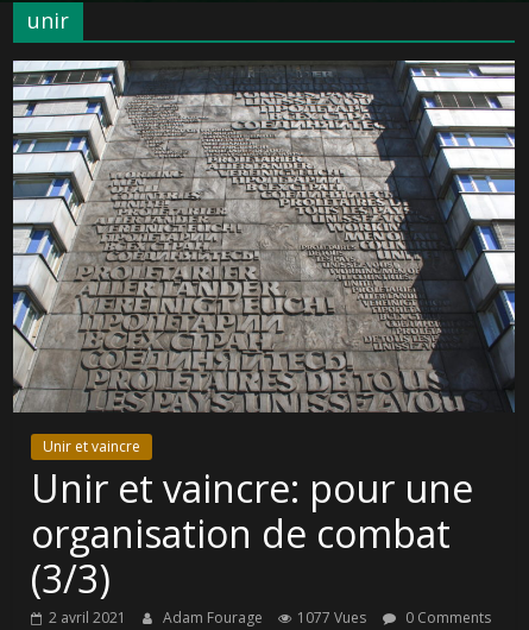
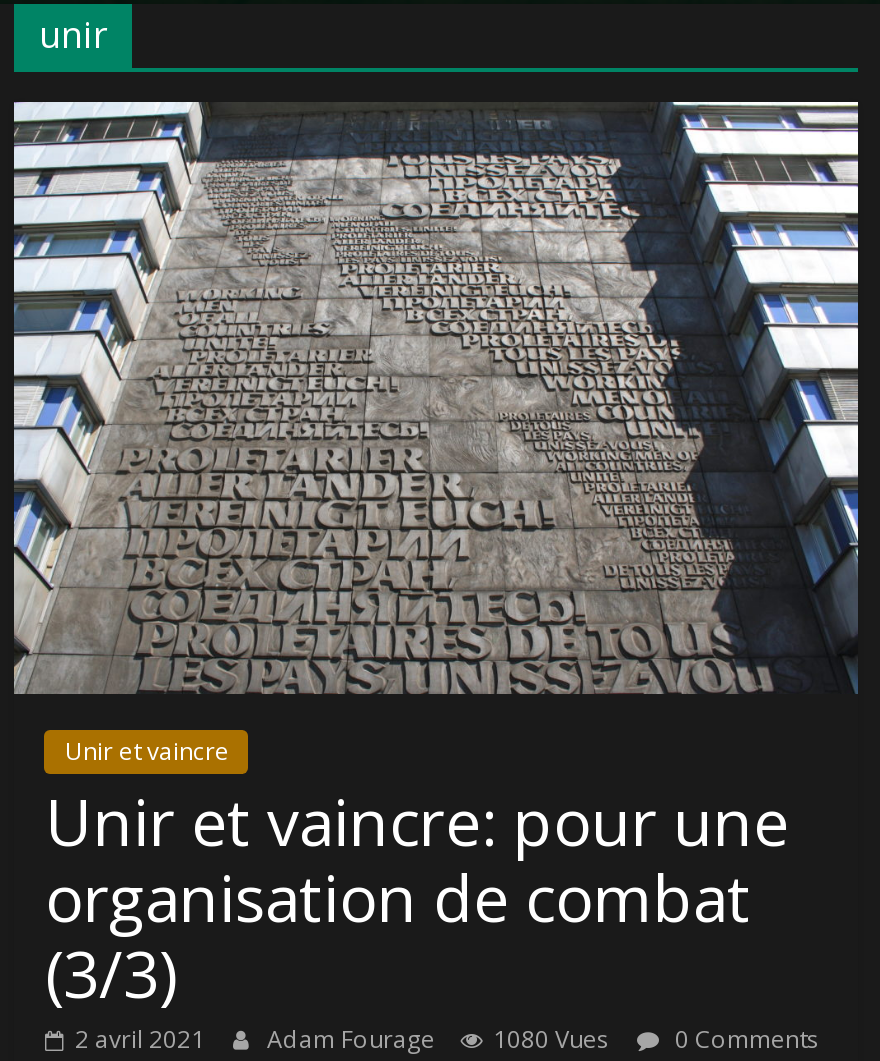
[49,608,491,628] 2 avril 2021 Adam Fourage 1077 Vues 0 Comments -> [75,1023,819,1057] 2 avril 2021 Adam Fourage 1080 Vues 0 Comments

